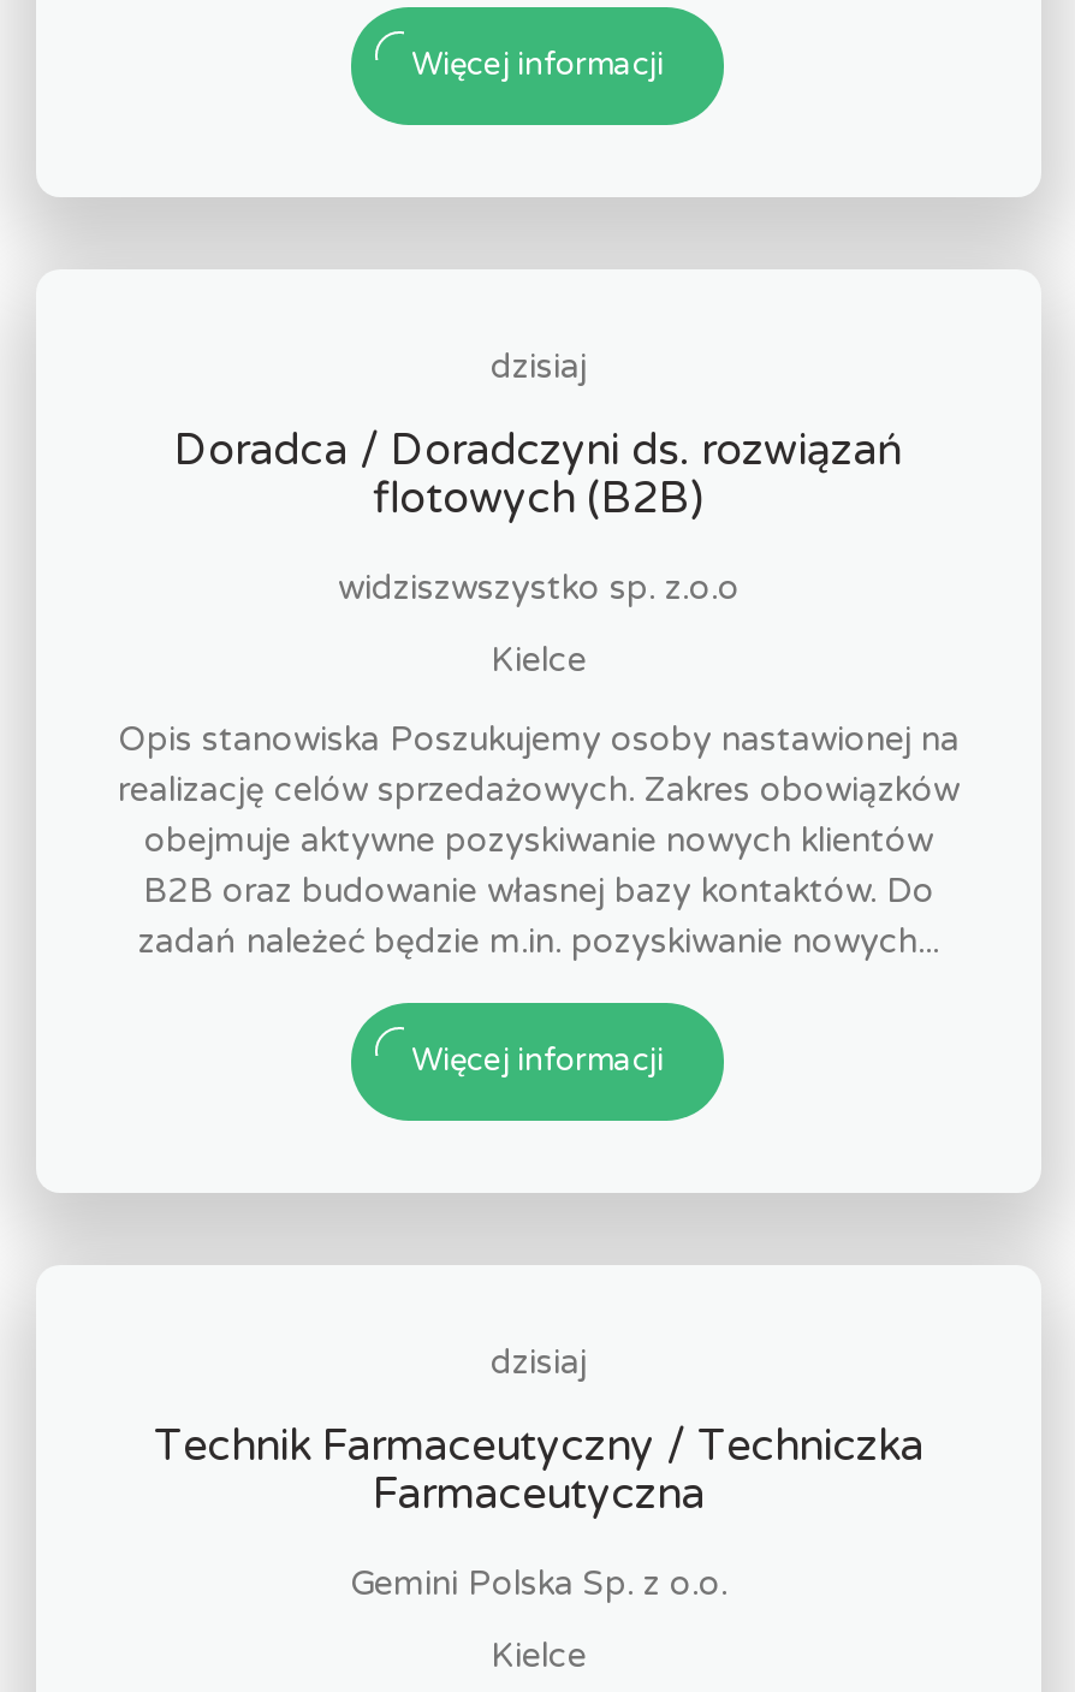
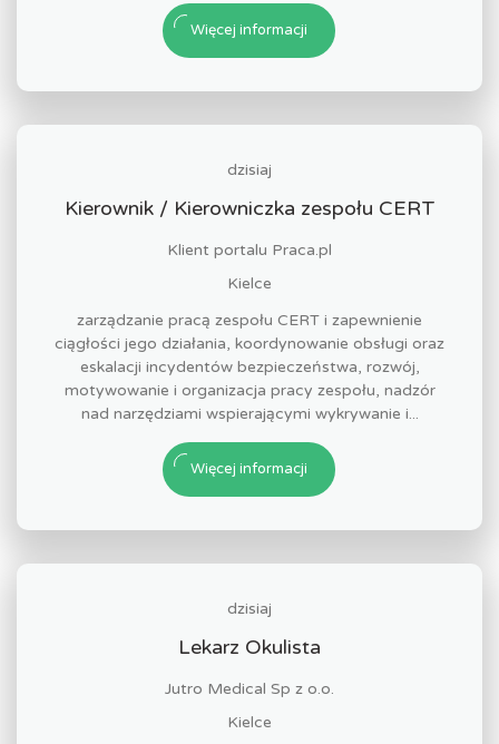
[174,423,903,524] Doradca / Doradczyni ds. rozwiązań | flotowych (B2B) -> [64,196,435,221] Kierownik / Kierowniczka zespołu CERT
[338,568,740,608] widziszwszystko sp. z.o.o -> [167,241,332,260] Klient portalu Praca.pl
[118,719,960,962] Opis stanowiska Poszukujemy osoby nastawionej na | realizację celów sprzedażowych. Zakres obowiązków | obejmuje aktywne pozyskiwanie nowych klientów | B2B oraz budowanie własnej bazy kontaktów. Do | zadań należeć będzie m.in. pozyskiwanie nowych... -> [55,311,444,423] zarządzanie pracą zespołu CERT i zapewnienie | ciągłości jego działania, koordynowanie obsługi oraz | eskalacji incydentów bezpieczeństwa, rozwój, | motywowanie i organizacja pracy zespołu, nadzór | nad narzędziami wspierającymi wykrywanie i...
[154,1419,923,1520] Technik Farmaceutyczny / Techniczka | Farmaceutyczna -> [178,635,321,659] Lekarz Okulista
[350,1563,727,1604] Gemini Polska Sp. z o.o. -> [165,679,334,698] Jutro Medical Sp z o.o.

